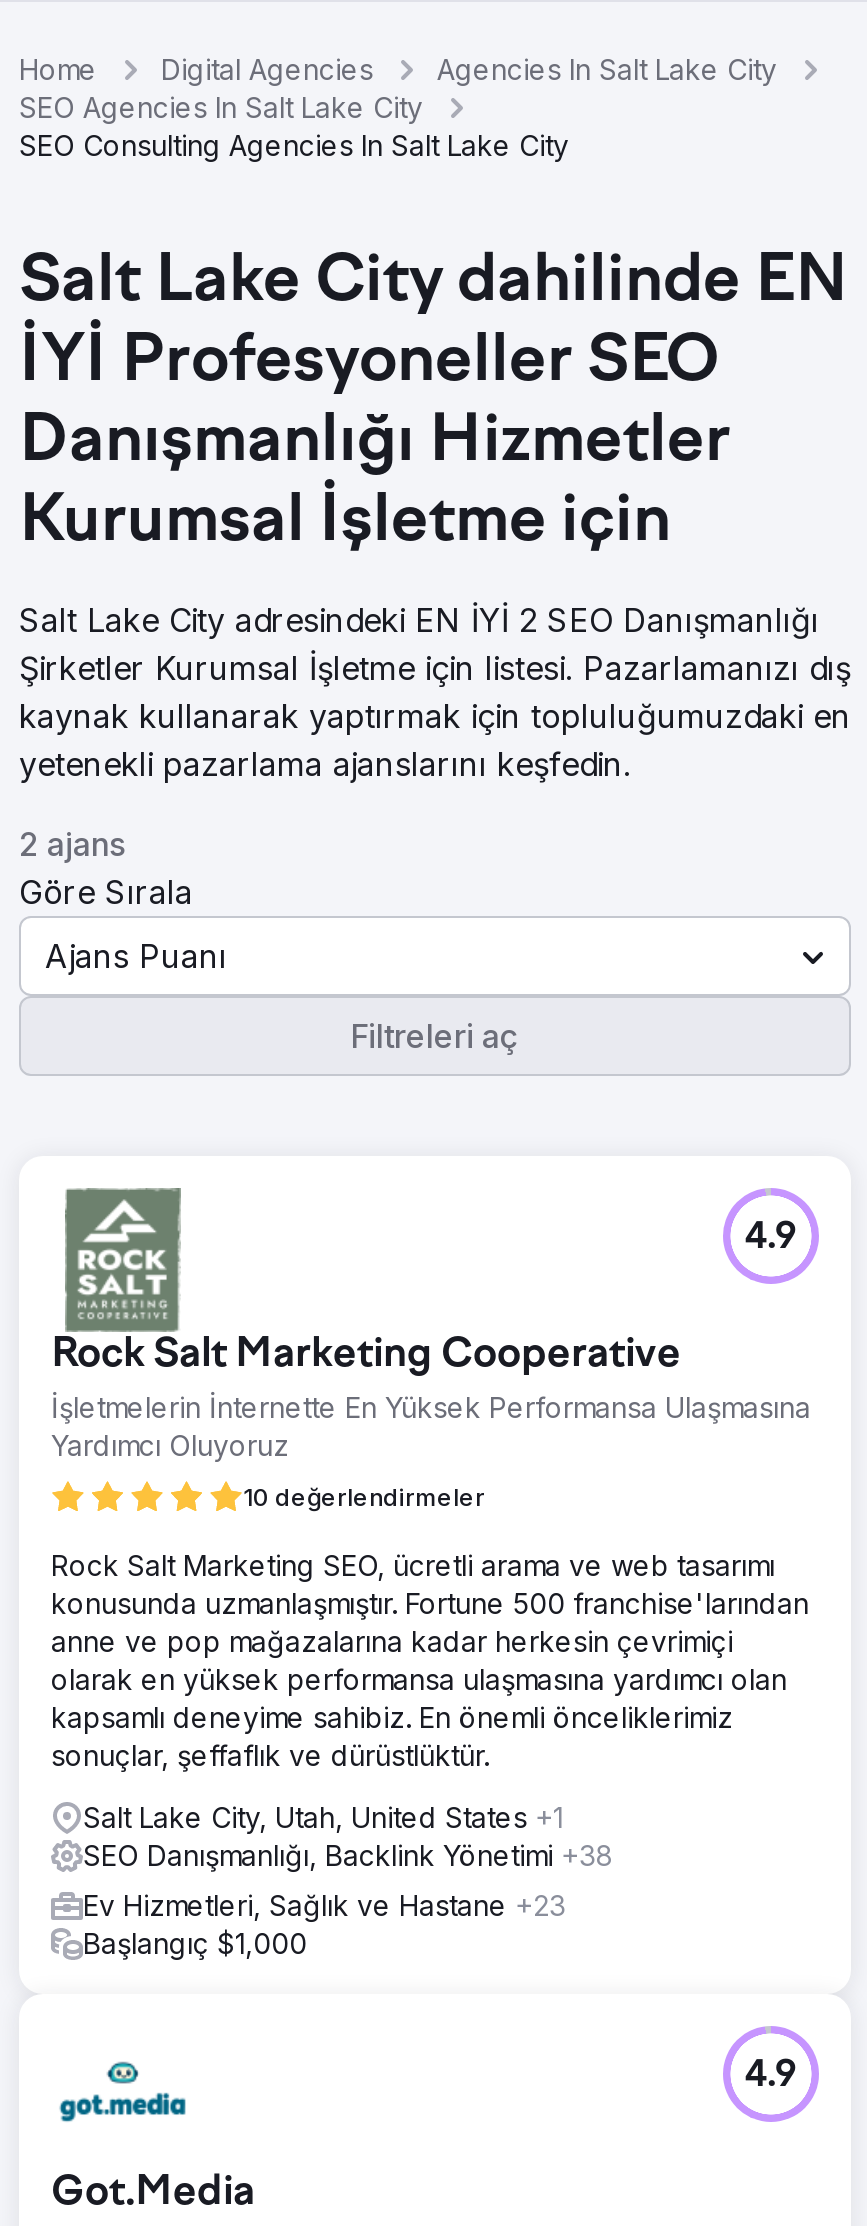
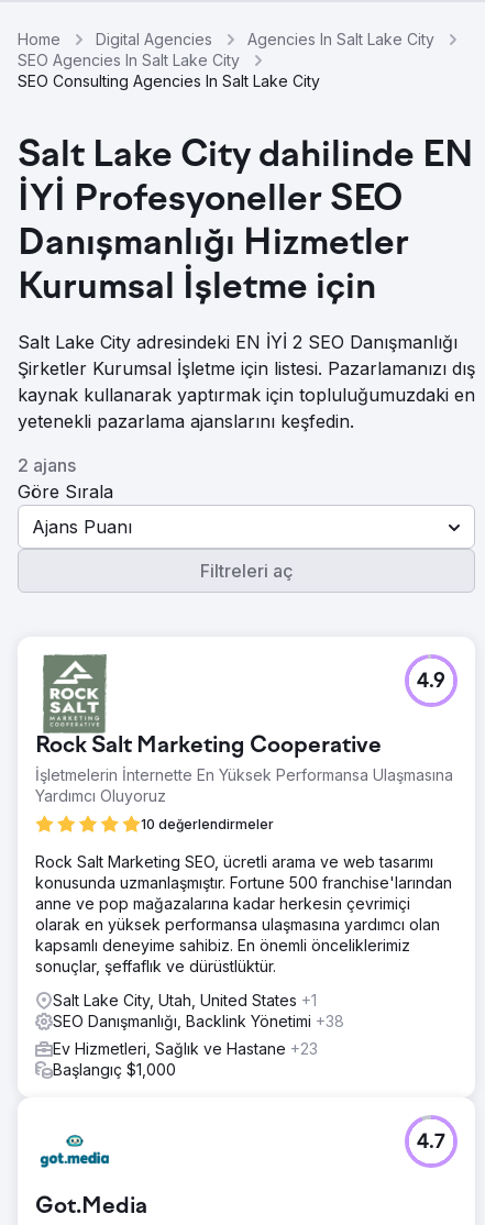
[745,2058,797,2096] 4.9 -> [417,1133,445,1154] 4.7

